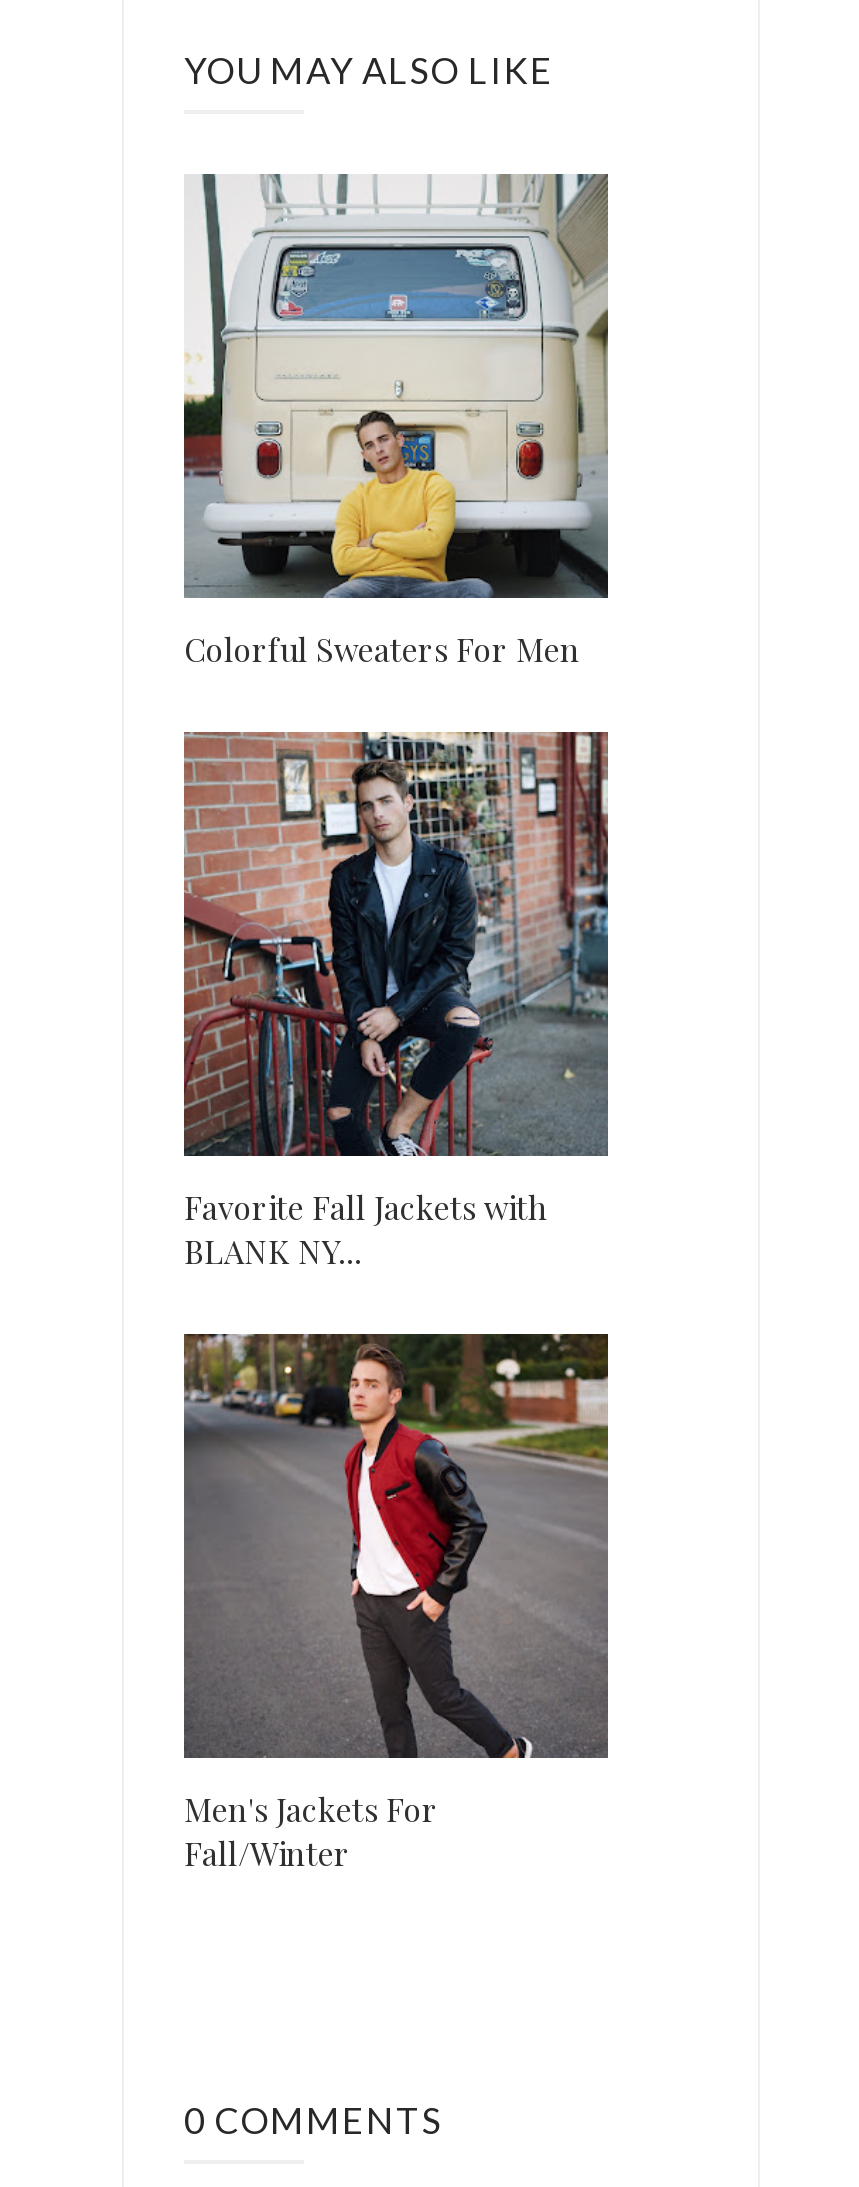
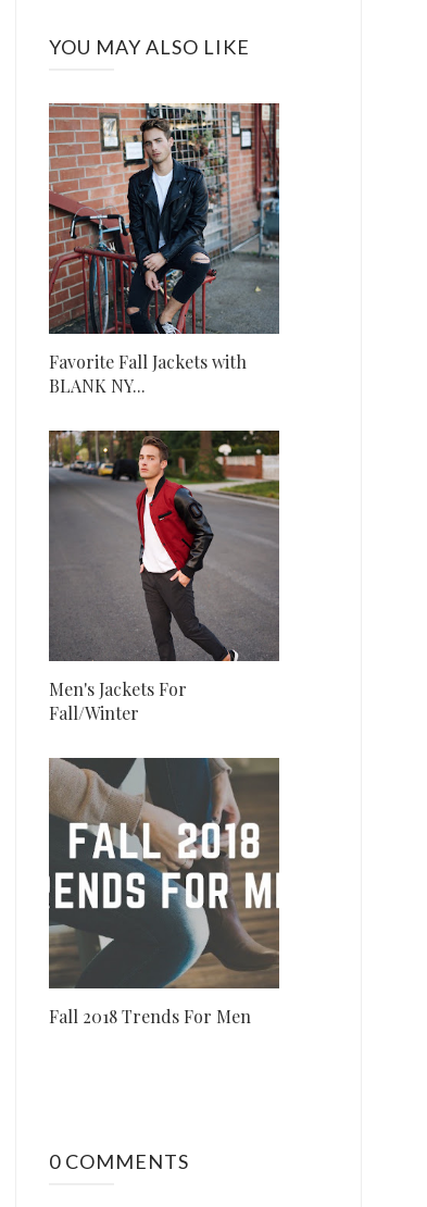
[182,174,608,670] [image] | Colorful Sweaters For Men -> none
moved [180,728,612,1874] -> [47,101,281,724]: [image] | Favorite Fall Jackets with | BLANK NY... | Men's Jackets For | Fall/Winter
none -> [48,757,280,1028] [image] | Fall 2018 Trends For Men

